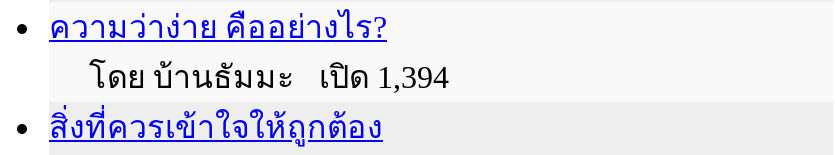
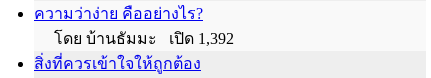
[49,61,449,95] โดย บ้านธัมมะ เปิด 1,394 -> [34,30,234,47] โดย บ้านธัมมะ เปิด 1,392

